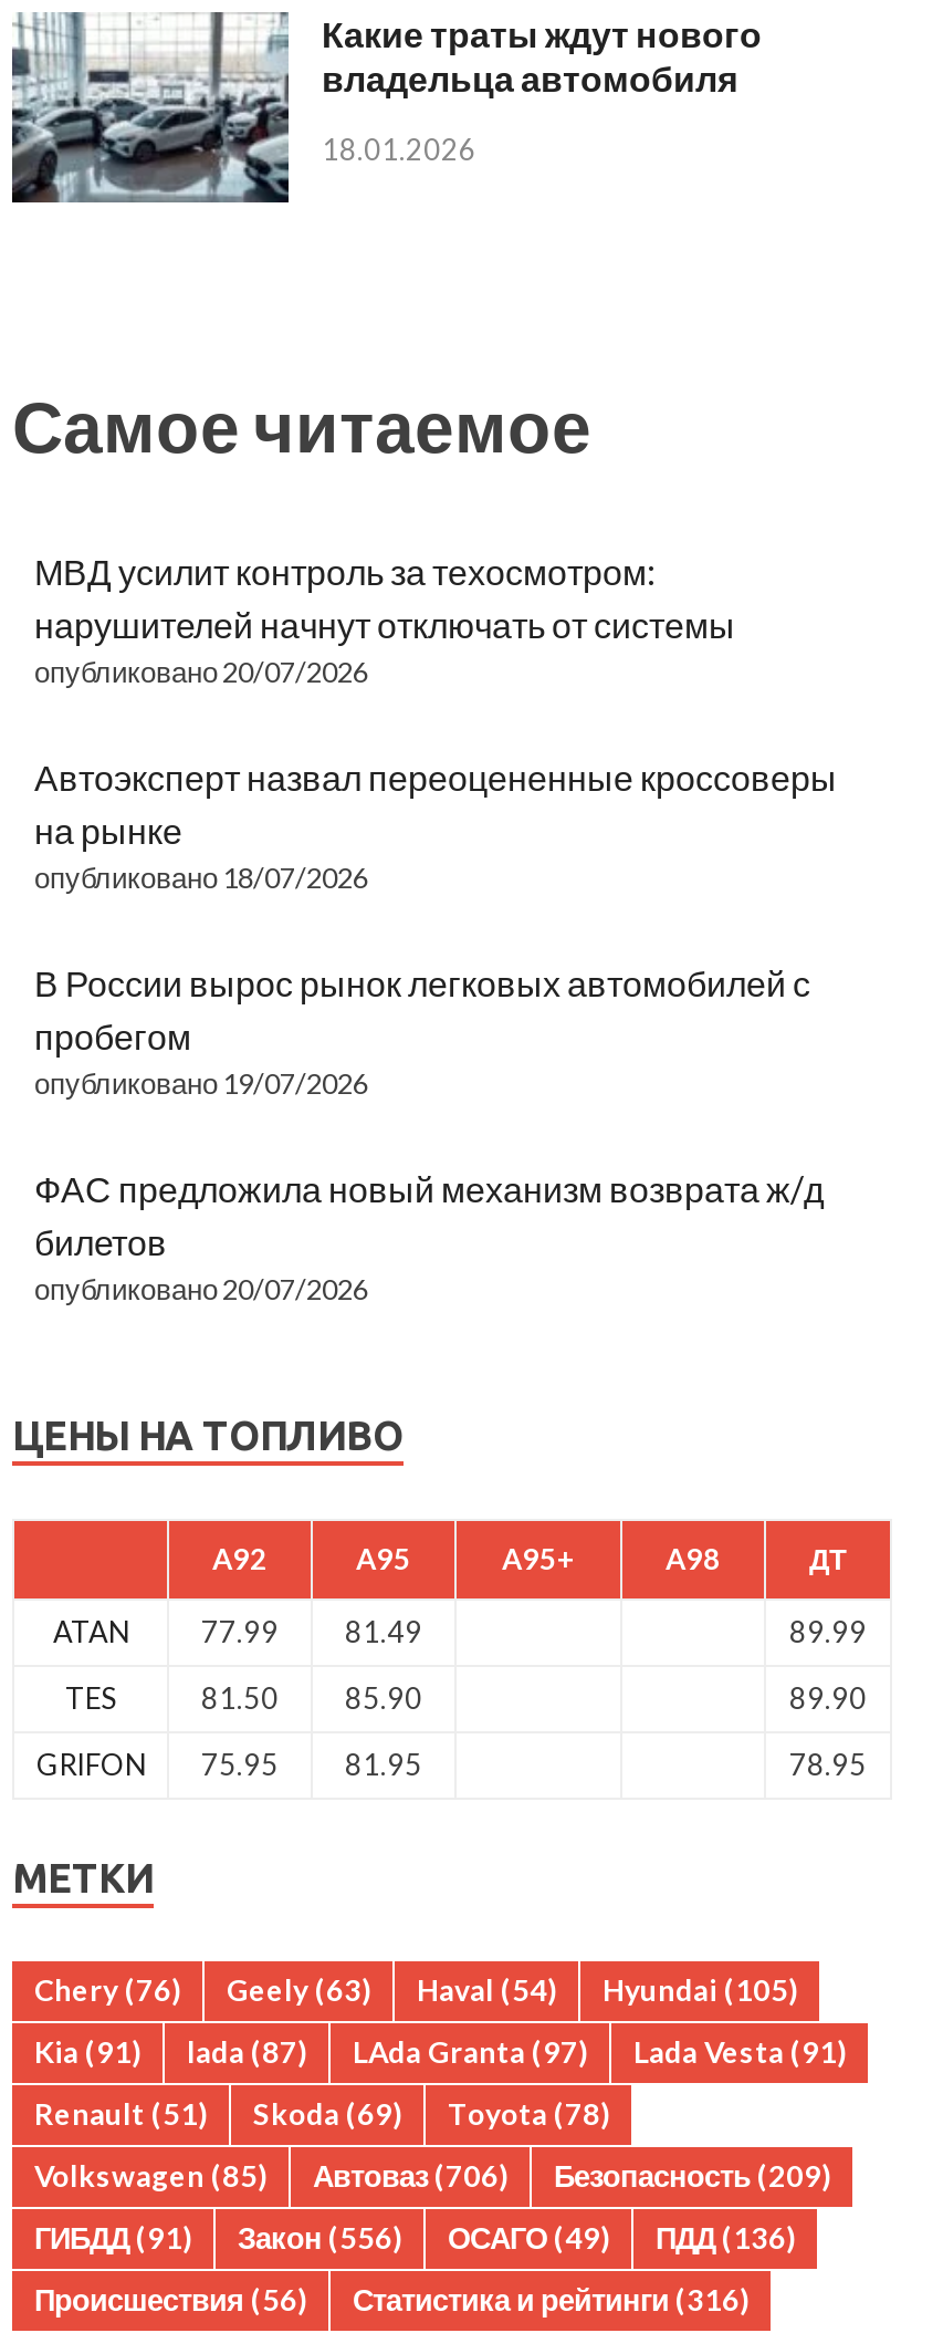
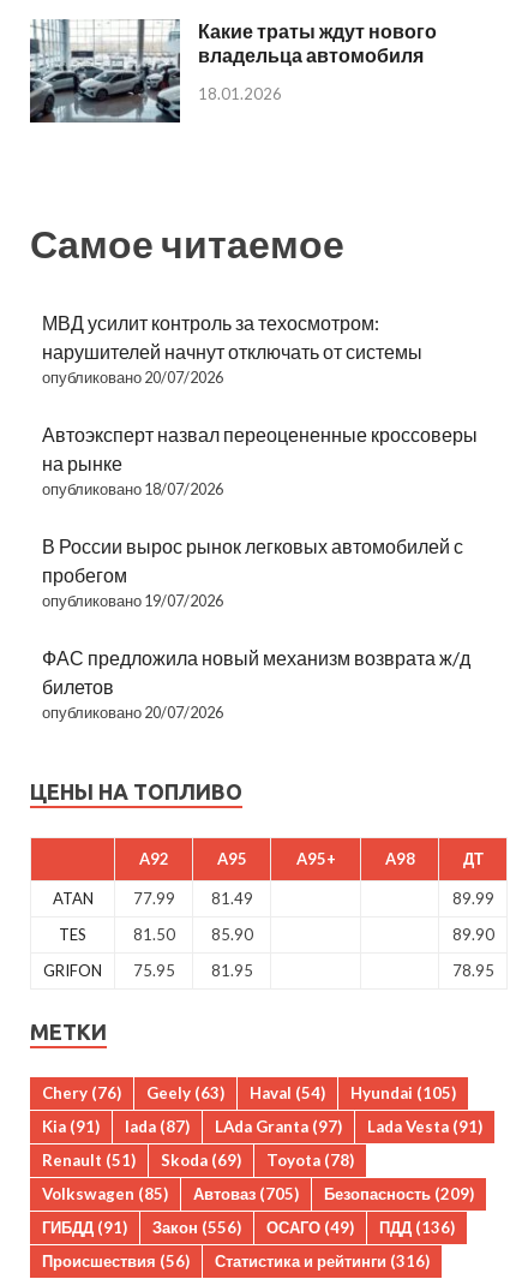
[34,2158,830,2194] Volkswagen (85) Автоваз (706) Безопасность (209) -> [42,1184,474,1203] Volkswagen (85) Автоваз (705) Безопасность (209)

